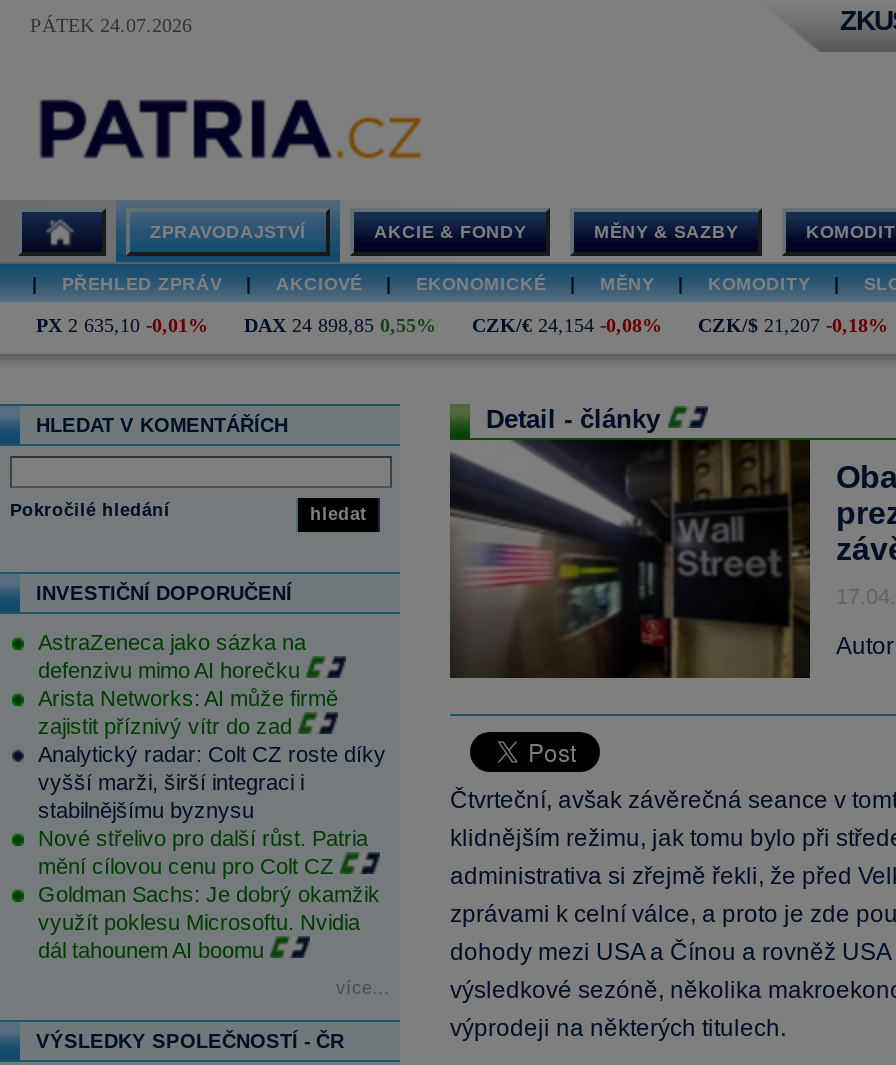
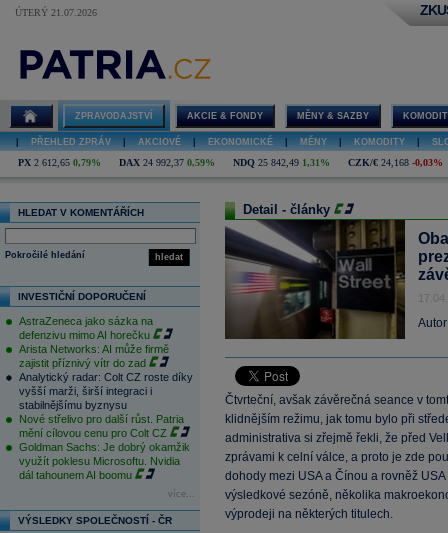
[30,14,192,36] PÁTEK 24.07.2026 -> [15,7,97,18] ÚTERÝ 21.07.2026
[36,314,888,336] PX 2 635,10 -0,01% | DAX 24 898,85 0,55% | CZK/€ 24,154 -0,08% | CZK/$ 21,207 -0,18% -> [18,157,443,168] PX 2 612,65 0,79% | DAX 24 992,37 0,59% | NDQ 25 842,49 1,31% | CZK/€ 24,168 -0,03%

